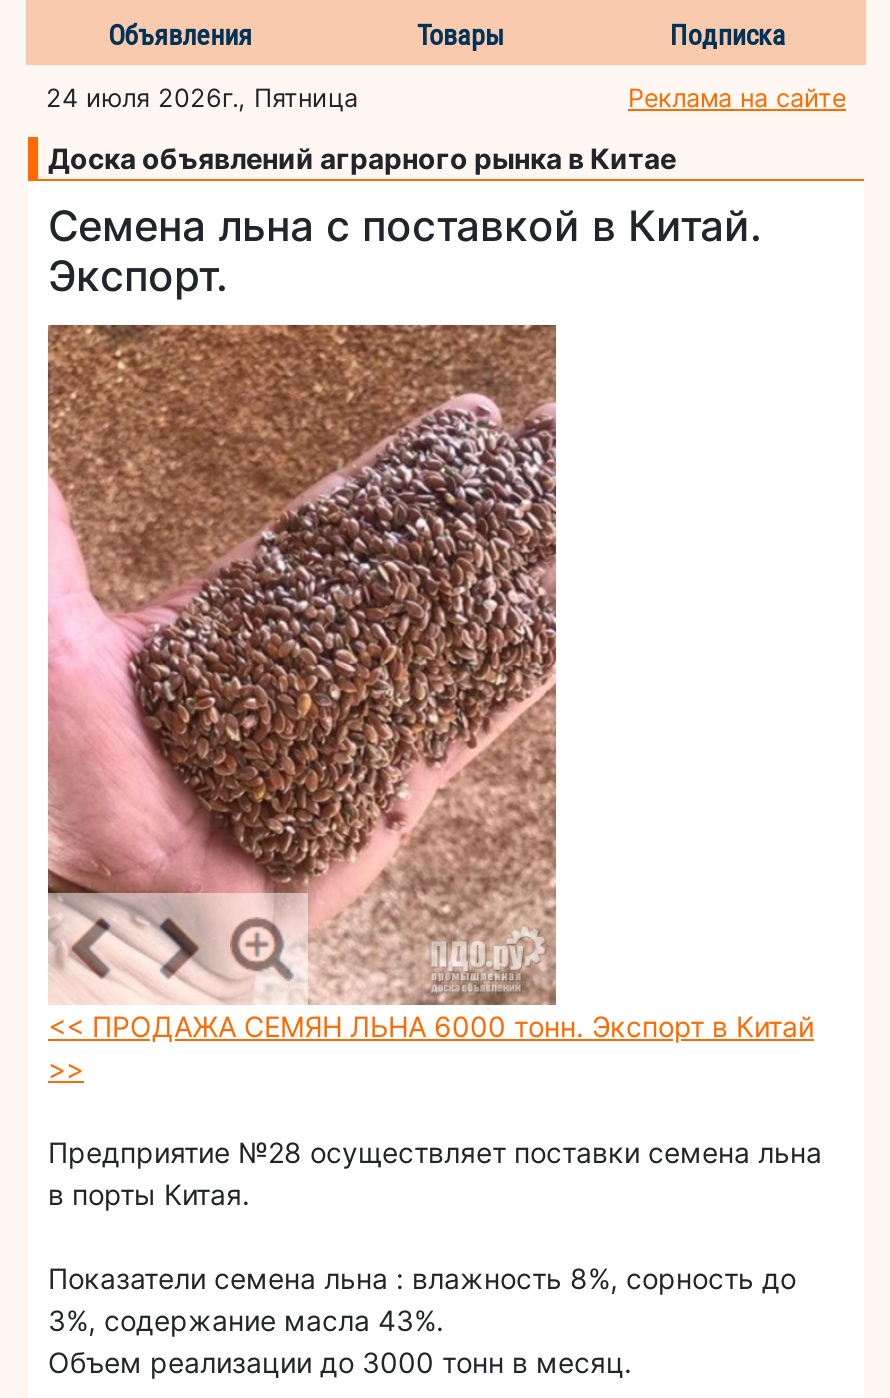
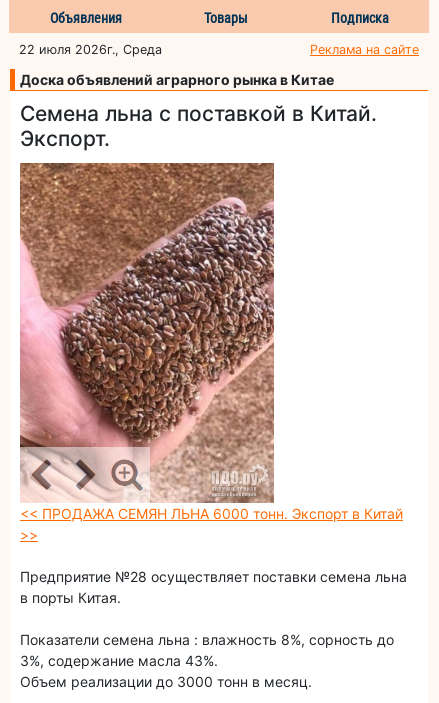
[46,82,358,112] 24 июля 2026г., Пятница -> [19,42,162,57] 22 июля 2026г., Среда

